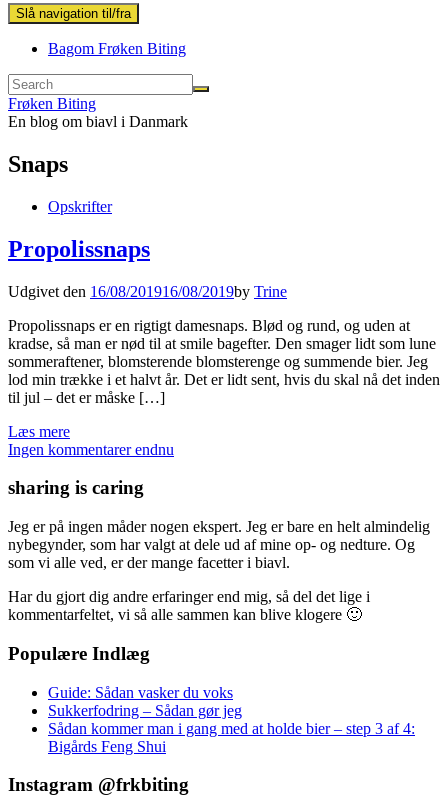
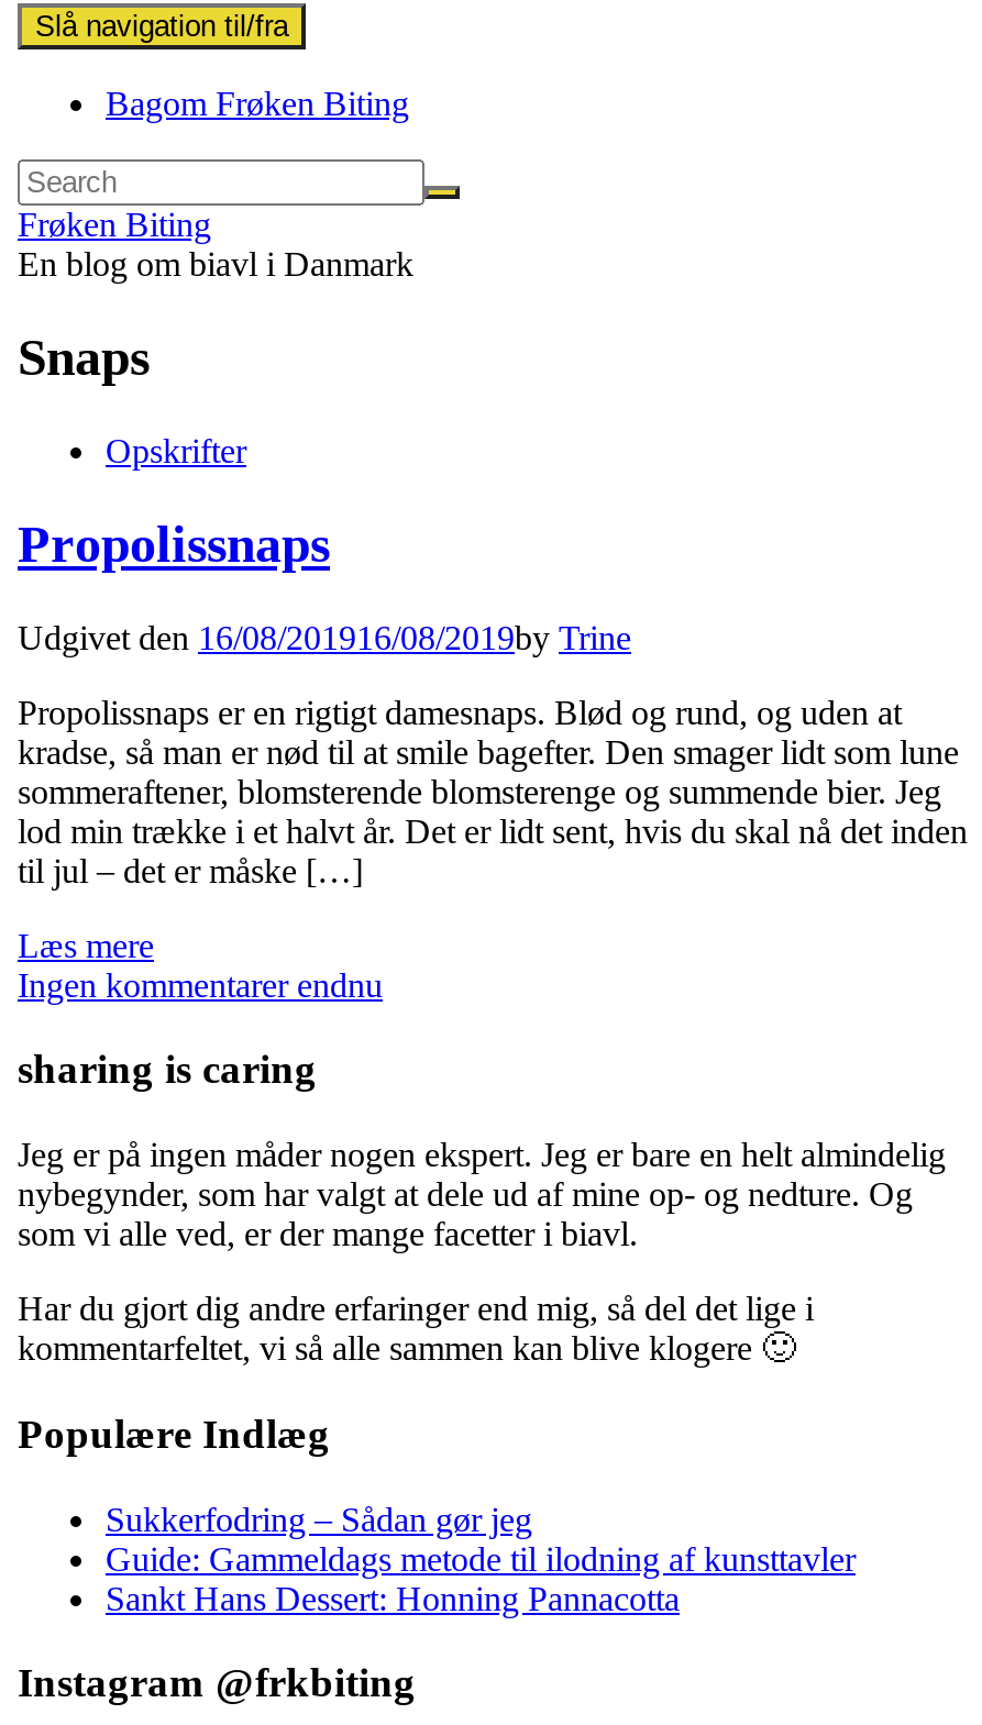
[48,683,233,700] Guide: Sådan vasker du voks -> none
[48,719,415,754] Sådan kommer man i gang med at holde bier – step 3 af 4: | Bigårds Feng Shui -> [106,1539,856,1616] Guide: Gammeldags metode til ilodning af kunsttavler | Sankt Hans Dessert: Honning Pannacotta

